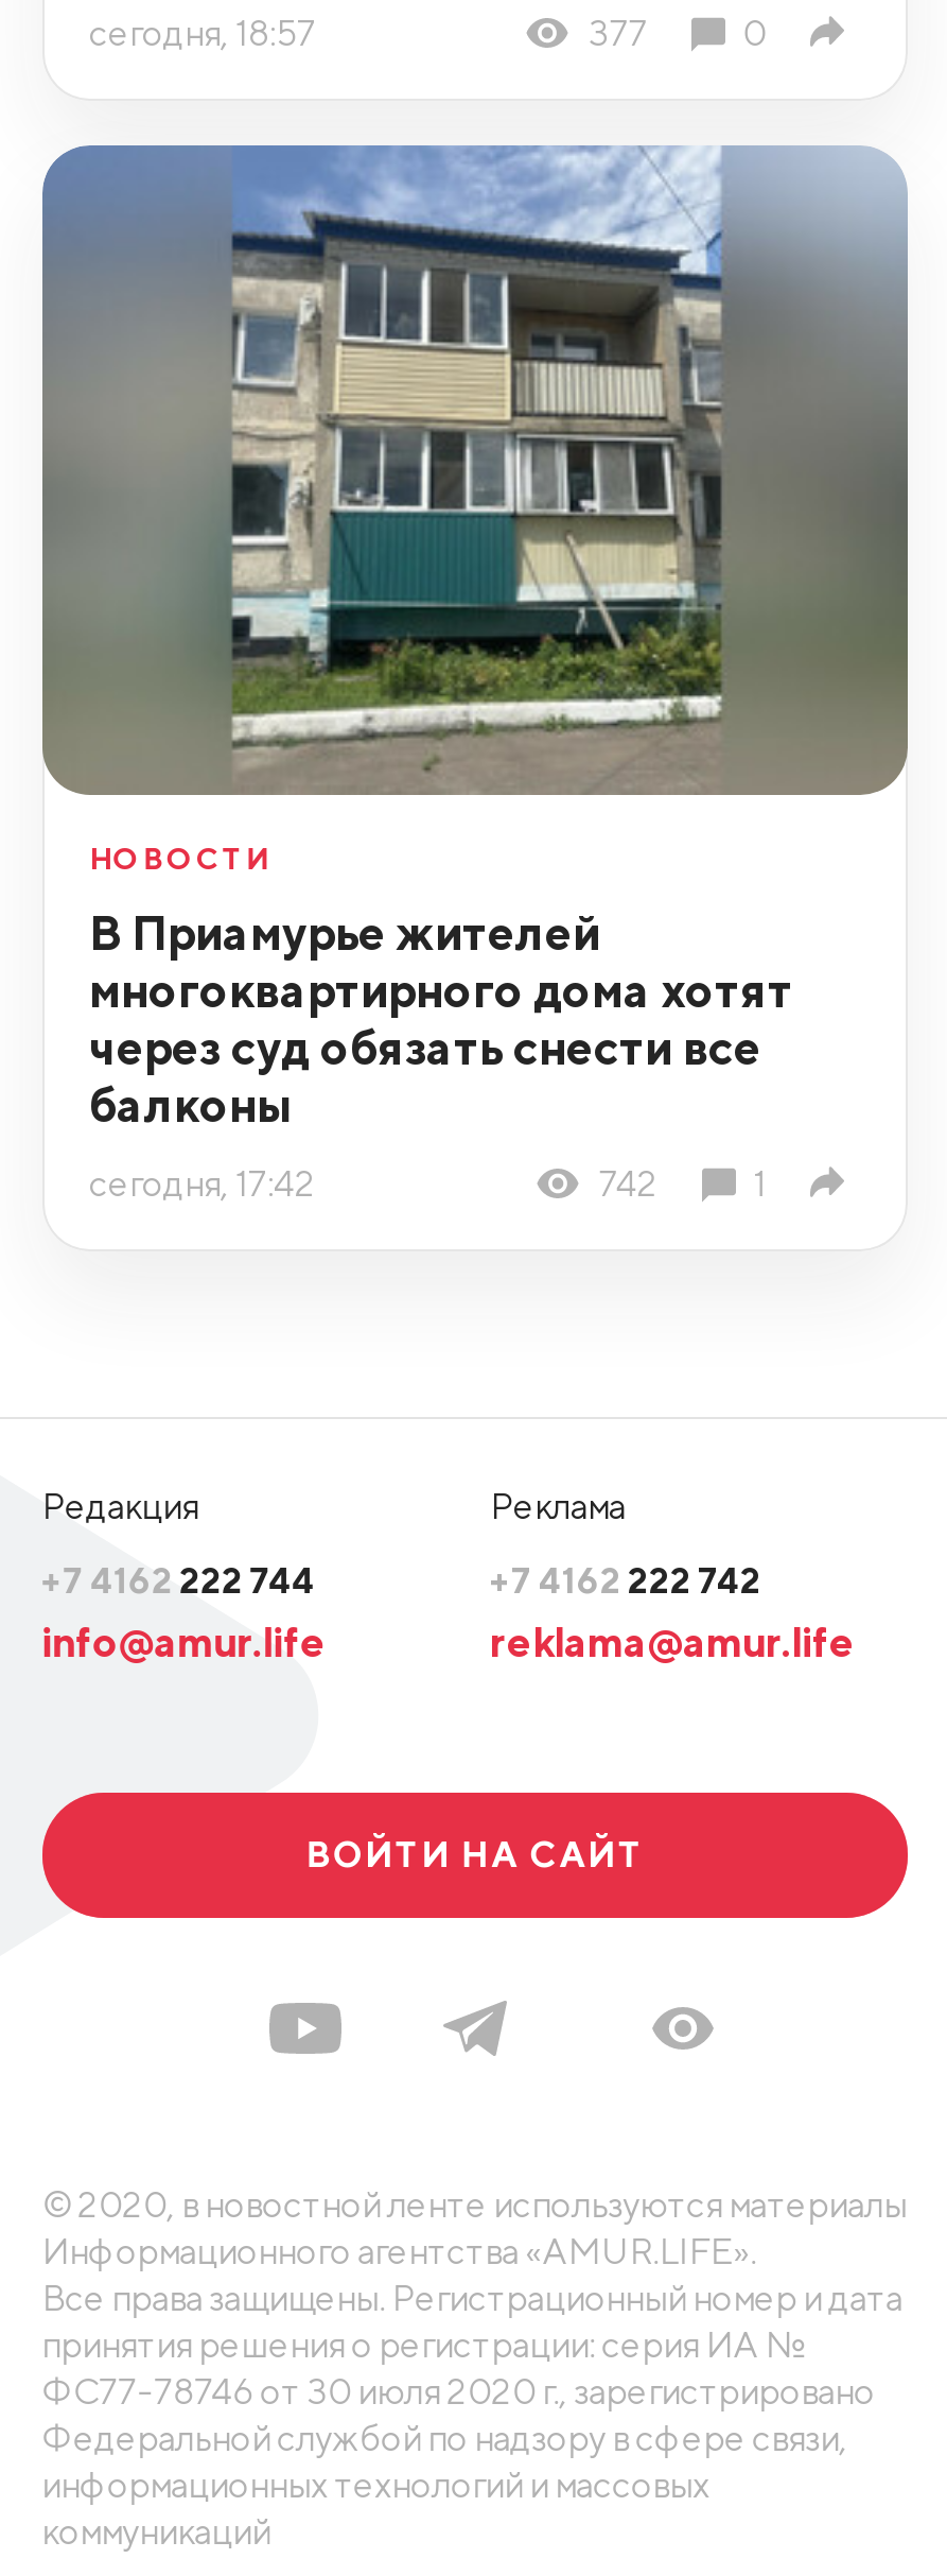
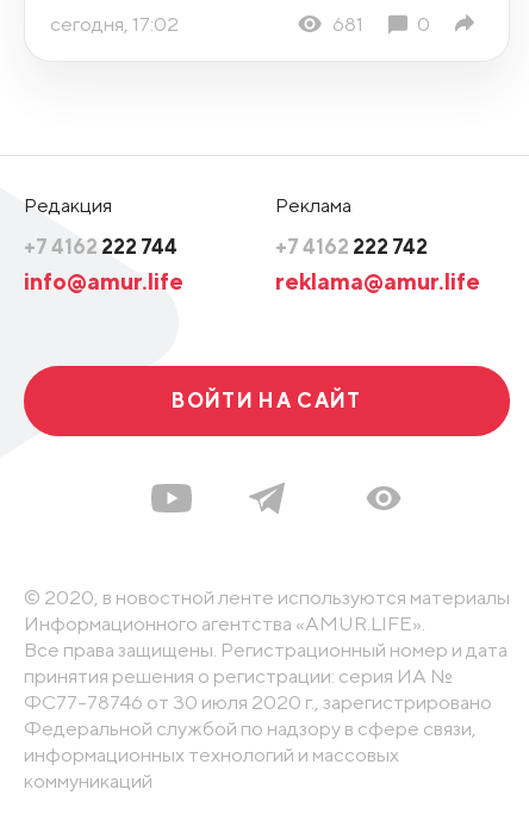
[89,11,648,53] сегодня, 18:57 | 377 -> [50,11,364,35] сегодня, 17:02 | 681
[40,143,910,1204] [image] | НОВОСТИ | В Приамурье жителей | многоквартирного дома хотят | через суд обязать снести все | балконы | сегодня, 17:42 | 742 | 1 -> none

